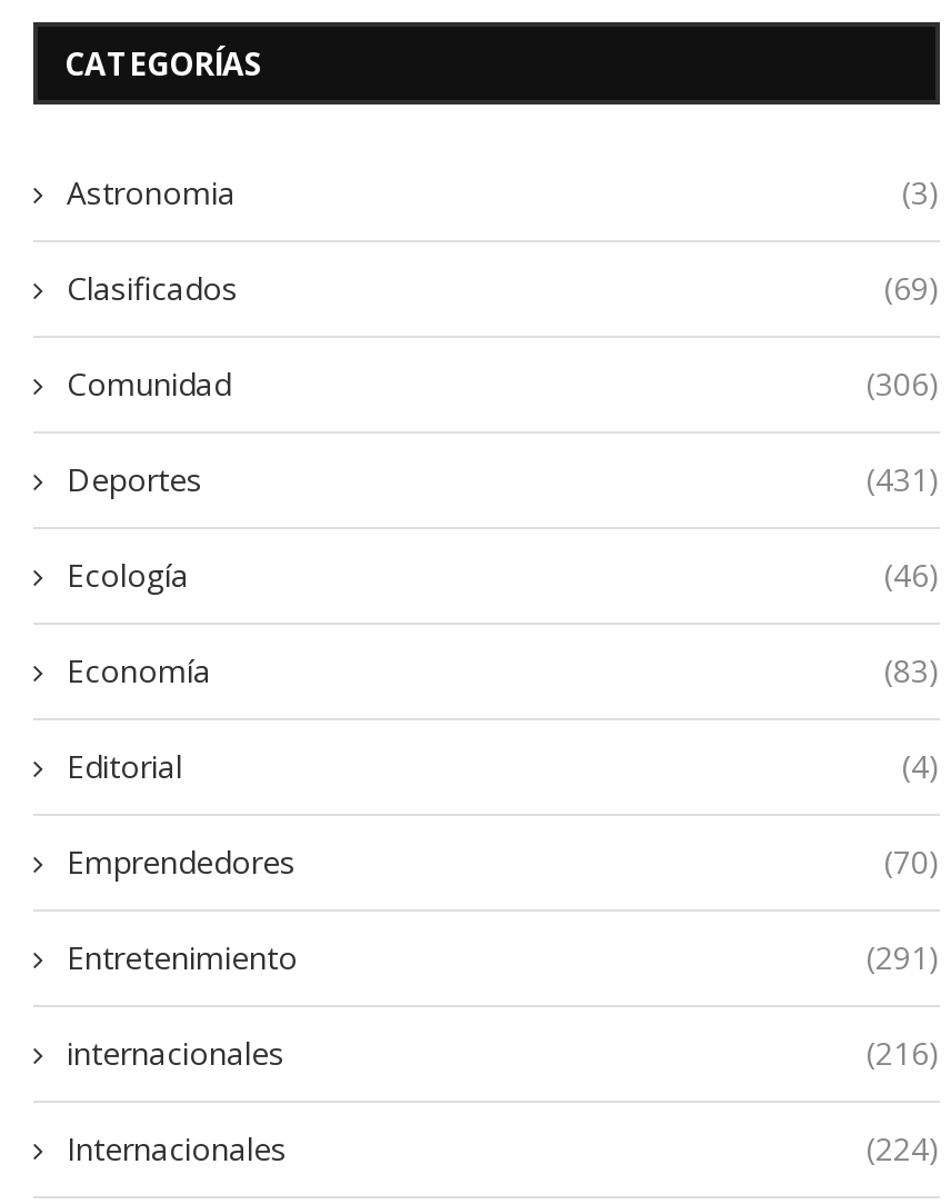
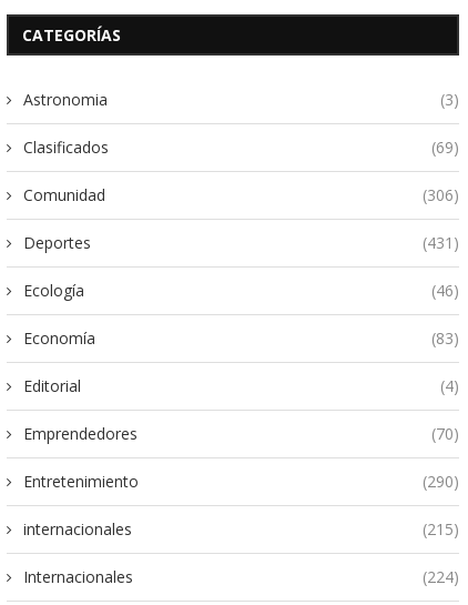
[867,937,940,979] (291) -> [423,471,459,492] (290)
[867,1033,940,1075] (216) -> [423,519,459,540] (215)

